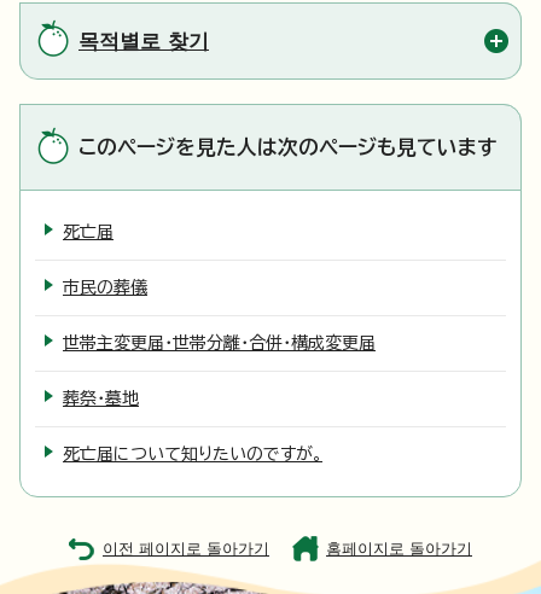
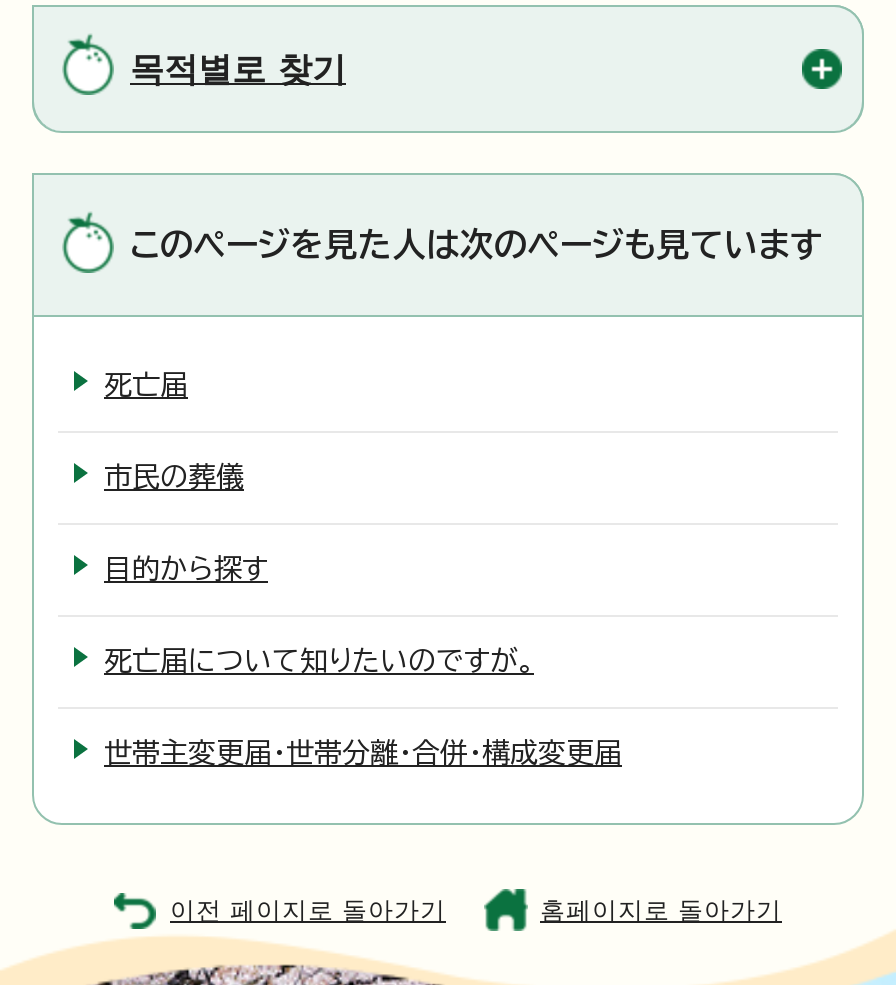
none -> [104,556,268,584] 目的から探す
moved [63,335,376,352] -> [104,740,622,768]: 世帯主変更届・世帯分離・合併・構成変更届
[63,391,139,407] 葬祭・墓地 -> none
moved [63,446,322,463] -> [104,648,534,676]: 死亡届について知りたいのですが。

